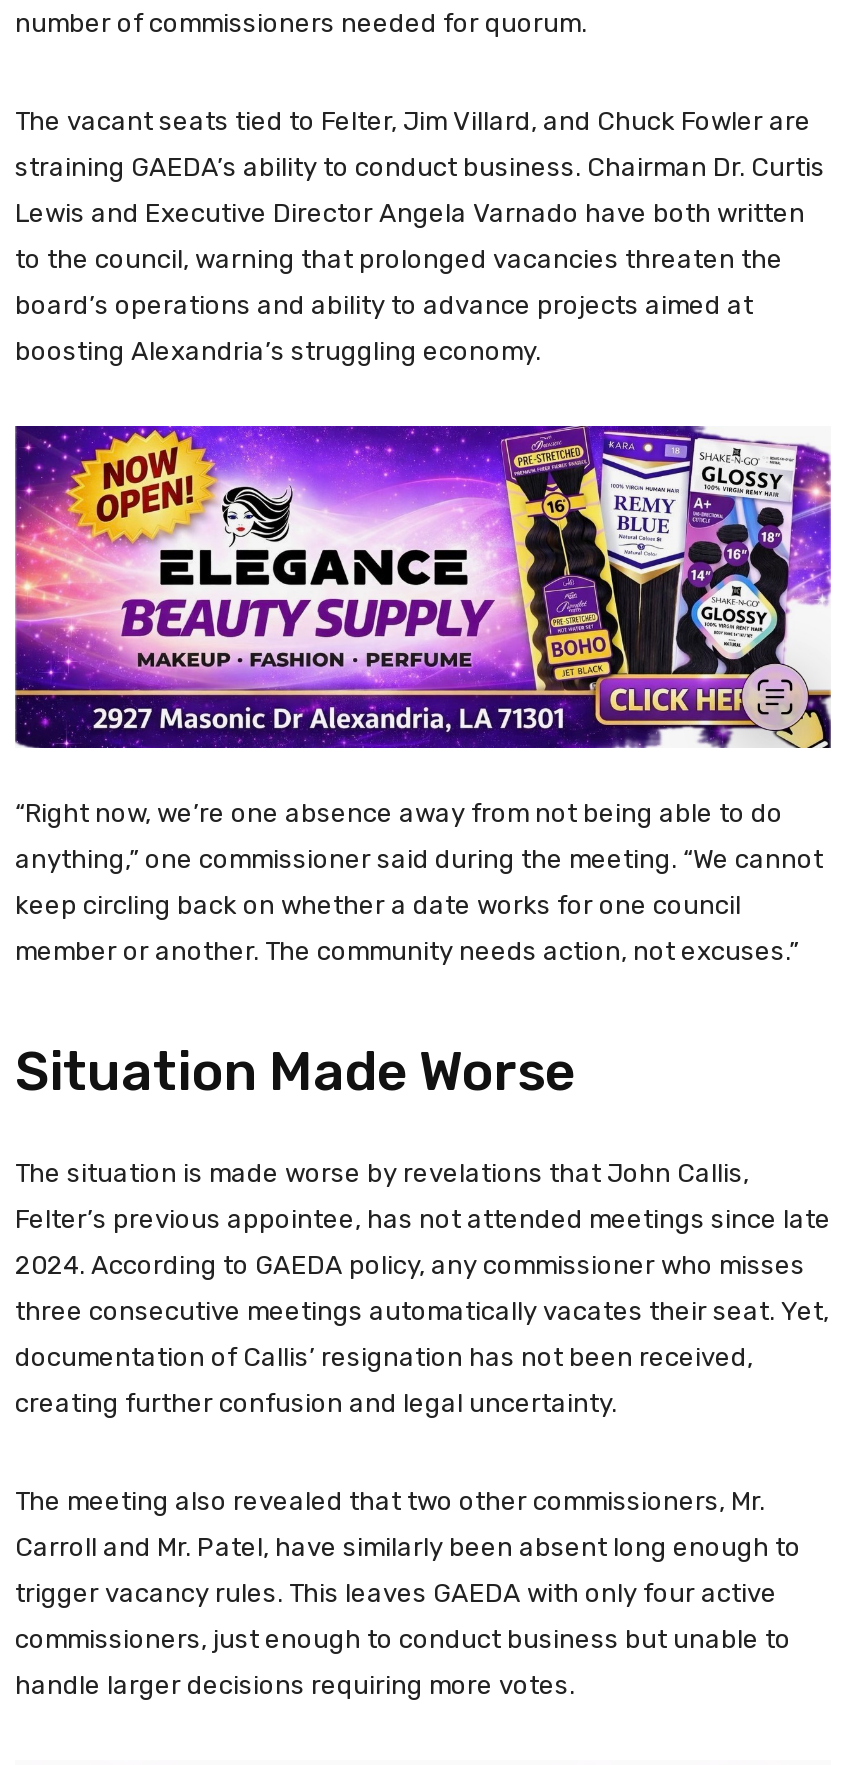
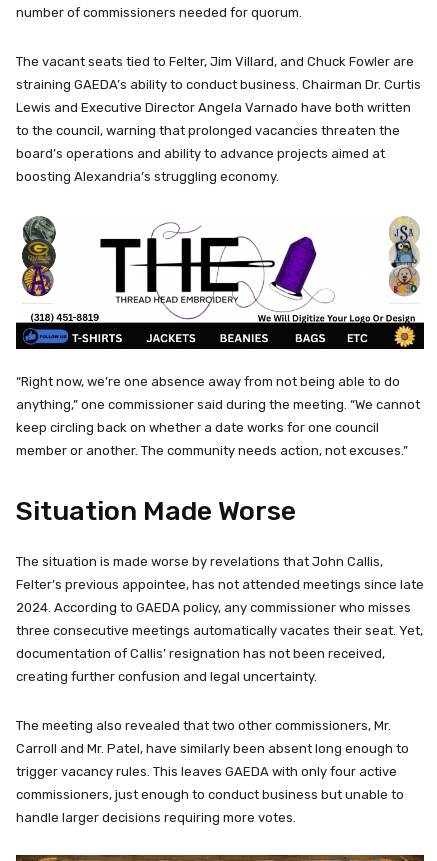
[13,424,833,750] [image] -> [15,214,425,350] [image]

